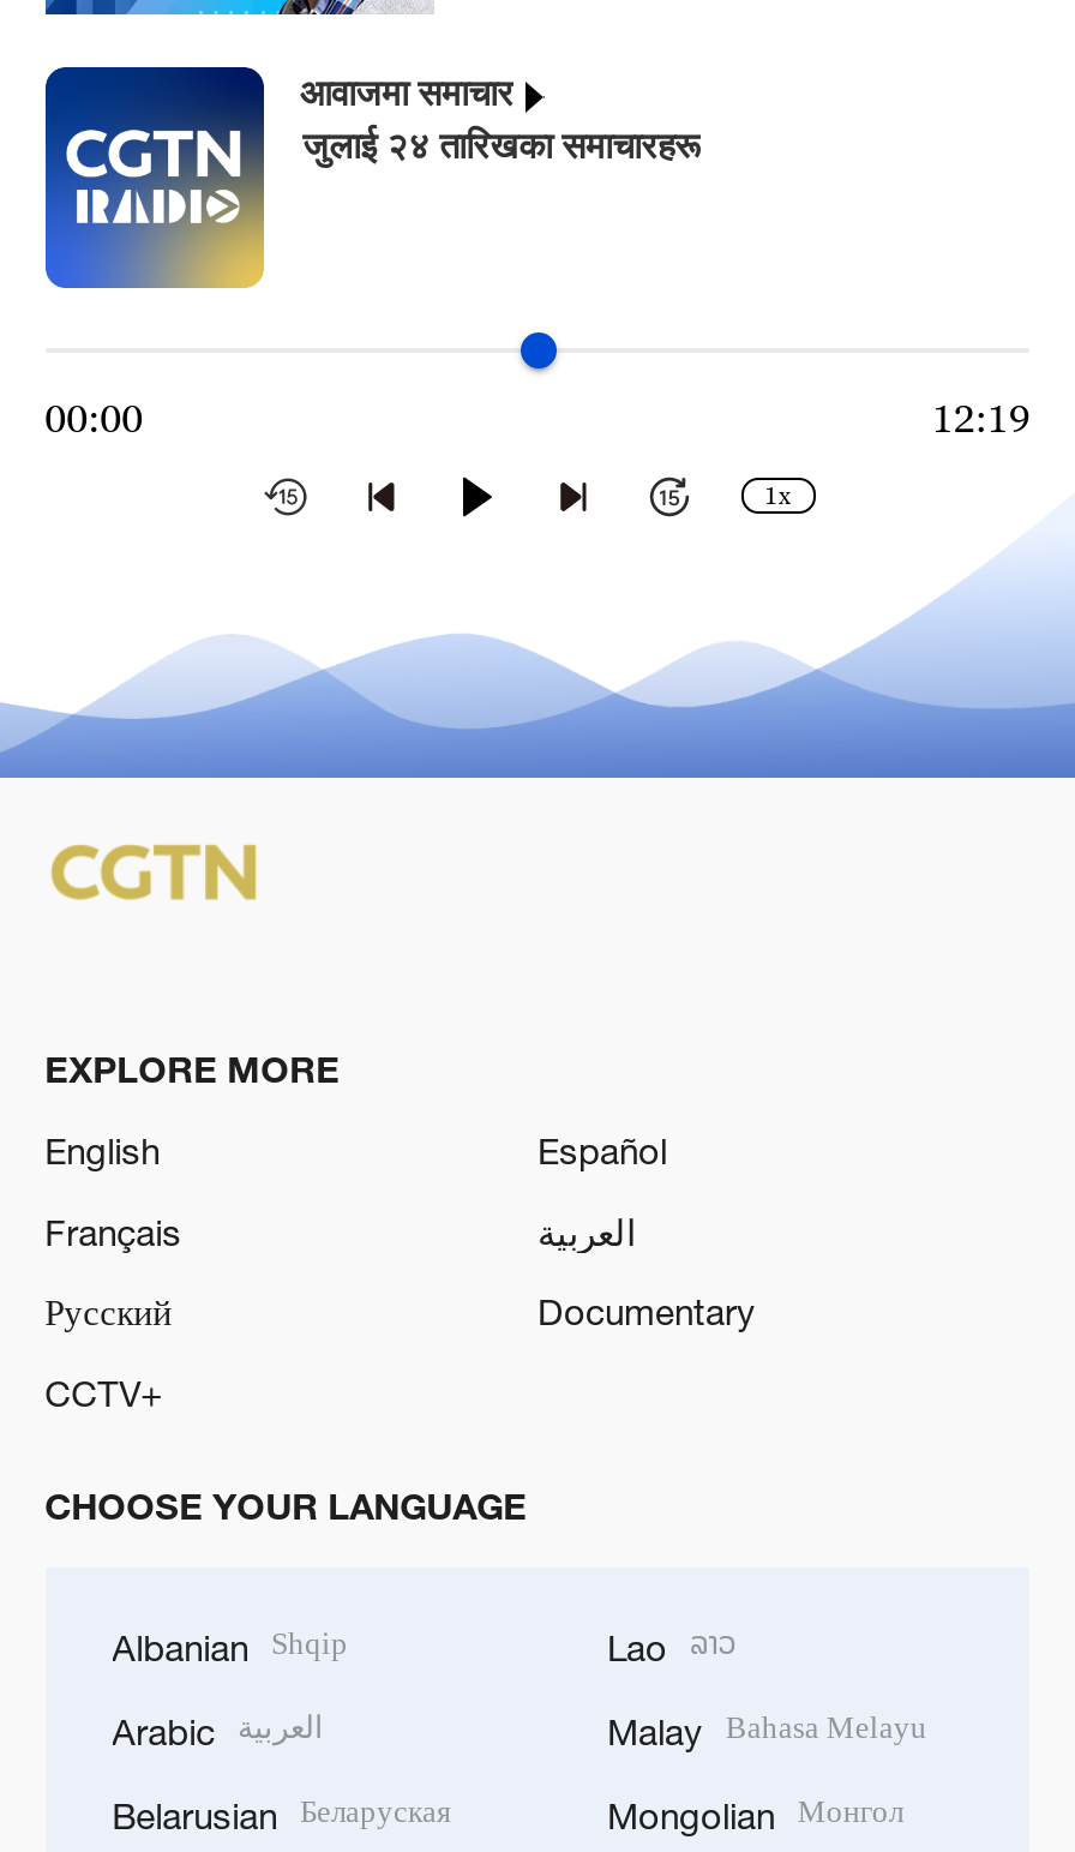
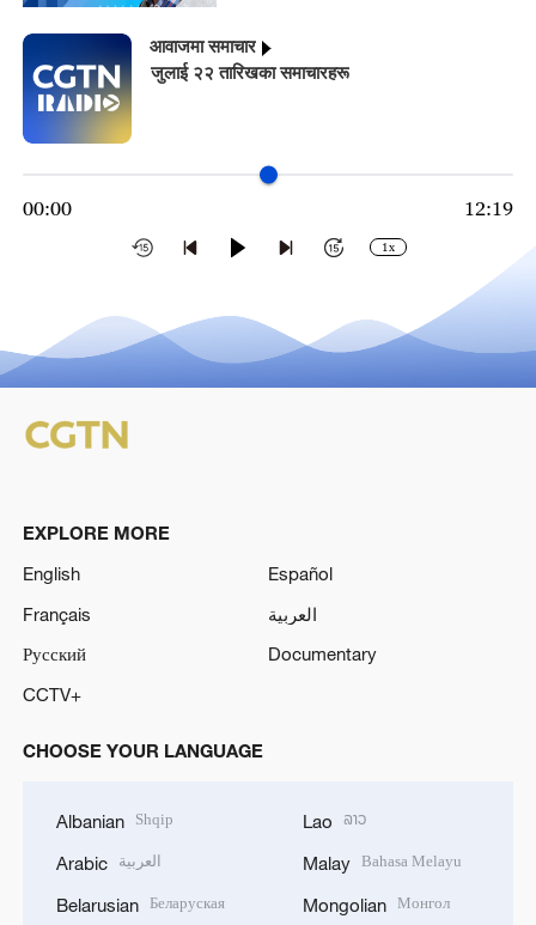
[303,121,701,172] जुलाई २४ तारिखका समाचारहरू -> [151,61,349,86] जुलाई २२ तारिखका समाचारहरू

